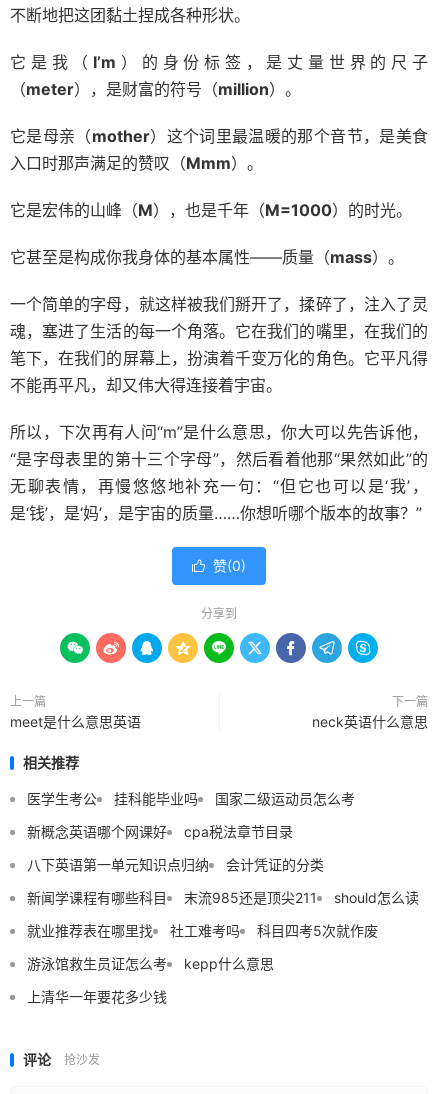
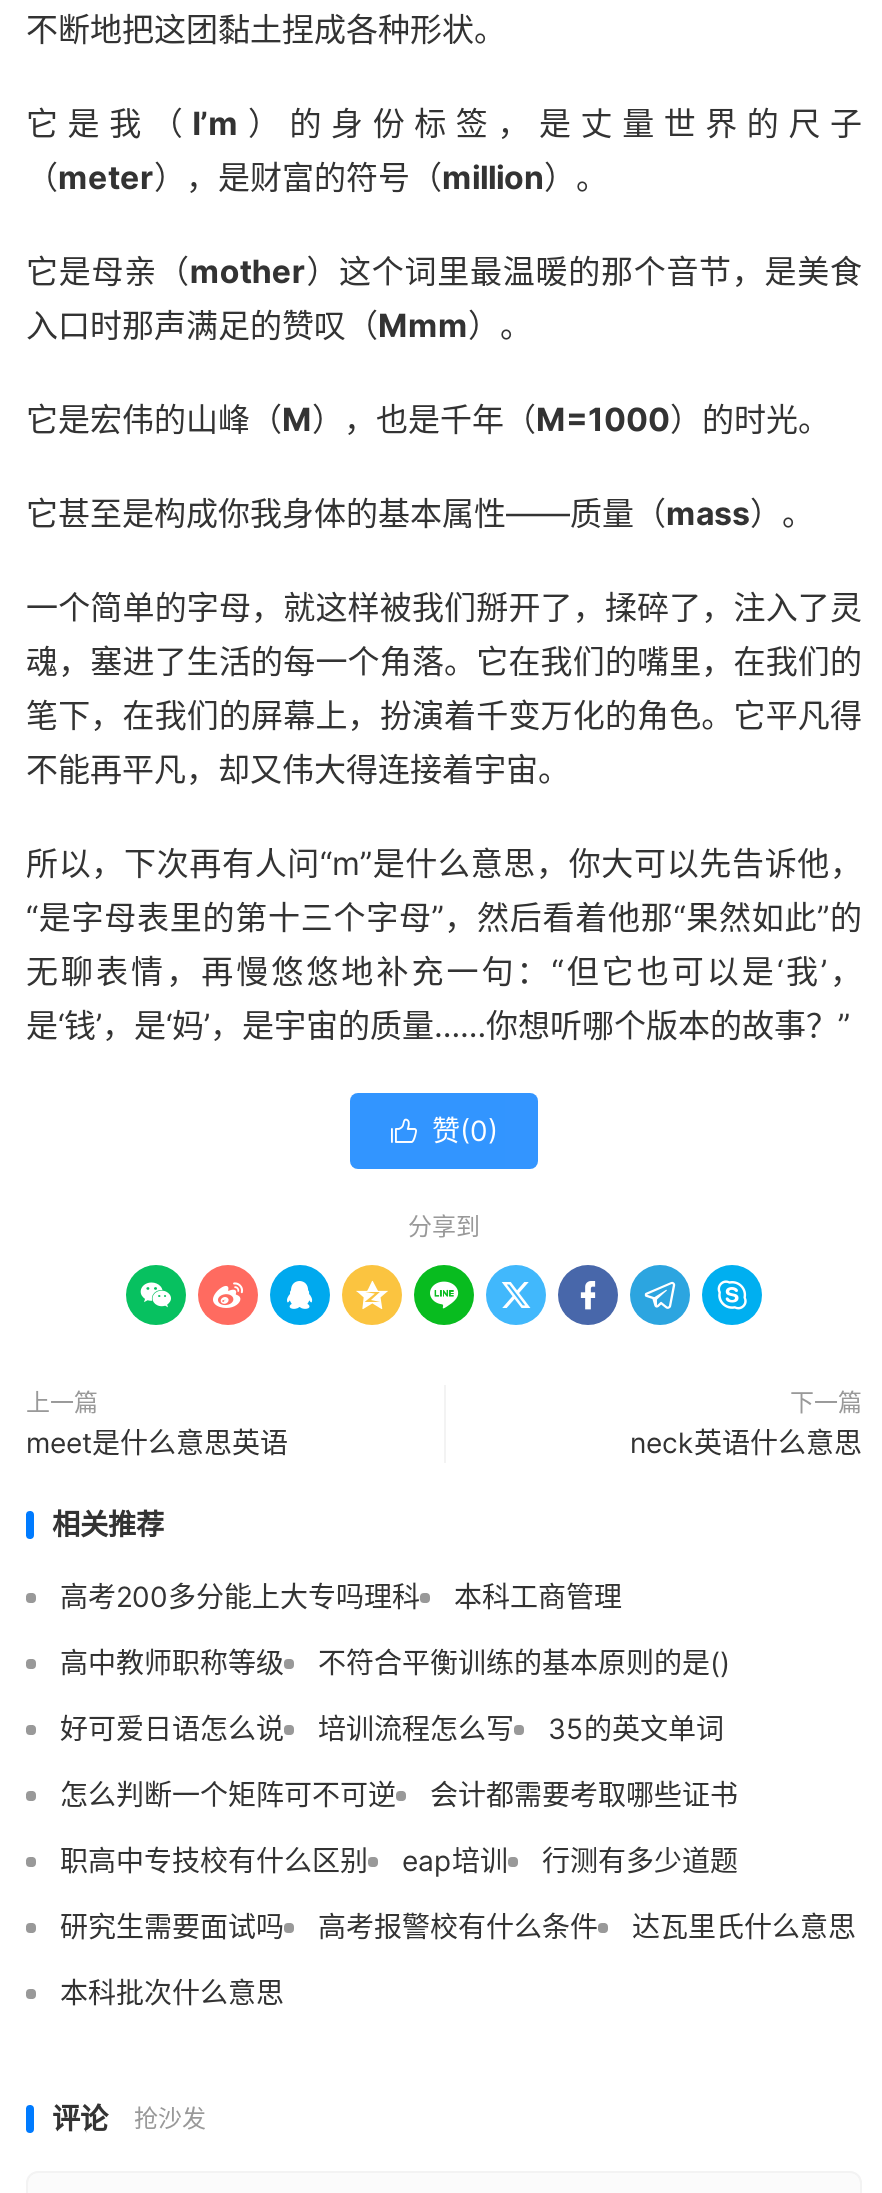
[27,790,355,807] 医学生考公 | 挂科能毕业吗 | 国家二级运动员怎么考 -> [60,1579,622,1613] 高考200多分能上大专吗理科 | 本科工商管理
[27,823,293,840] 新概念英语哪个网课好 | cpa税法章节目录 -> [60,1645,730,1679] 高中教师职称等级 | 不符合平衡训练的基本原则的是()
[27,856,324,873] 八下英语第一单元知识点归纳 | 会计凭证的分类 -> [60,1711,724,1745] 好可爱日语怎么说 | 培训流程怎么写 | 35的英文单词
[27,889,419,906] 新闻学课程有哪些科目 | 末流985还是顶尖211 | should怎么读 -> [60,1777,738,1811] 怎么判断一个矩阵可不可逆 | 会计都需要考取哪些证书
[27,922,378,939] 就业推荐表在哪里找 | 社工难考吗 | 科目四考5次就作废 -> [60,1843,738,1877] 职高中专技校有什么区别 | eap培训 | 行测有多少道题
[27,955,274,972] 游泳馆救生员证怎么考 | kepp什么意思 -> [60,1909,856,1943] 研究生需要面试吗 | 高考报警校有什么条件 | 达瓦里氏什么意思
[27,988,167,1005] 上清华一年要花多少钱 -> [60,1975,284,2009] 本科批次什么意思

